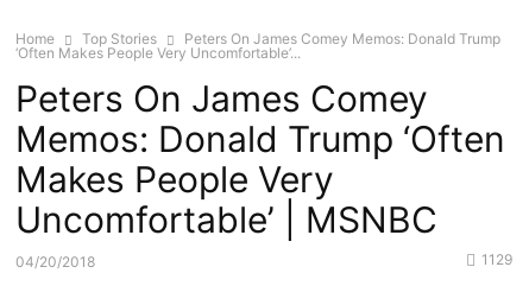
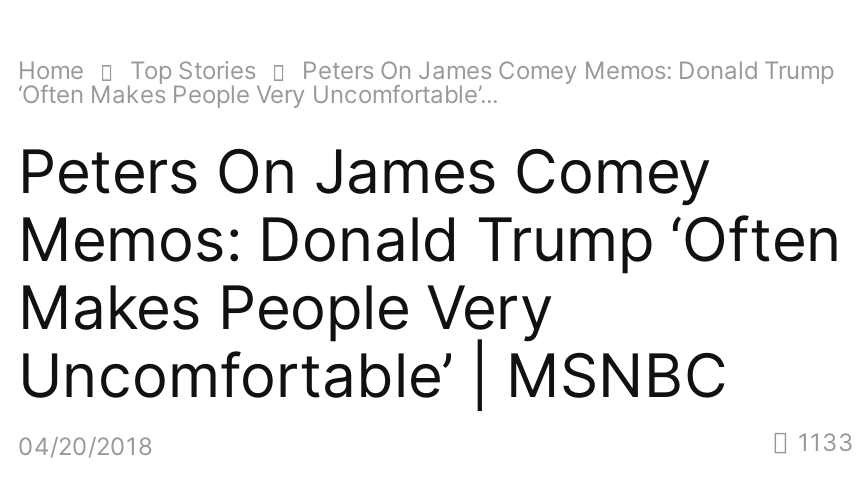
[481,250,512,268] 1129 -> [798,427,854,457] 1133

